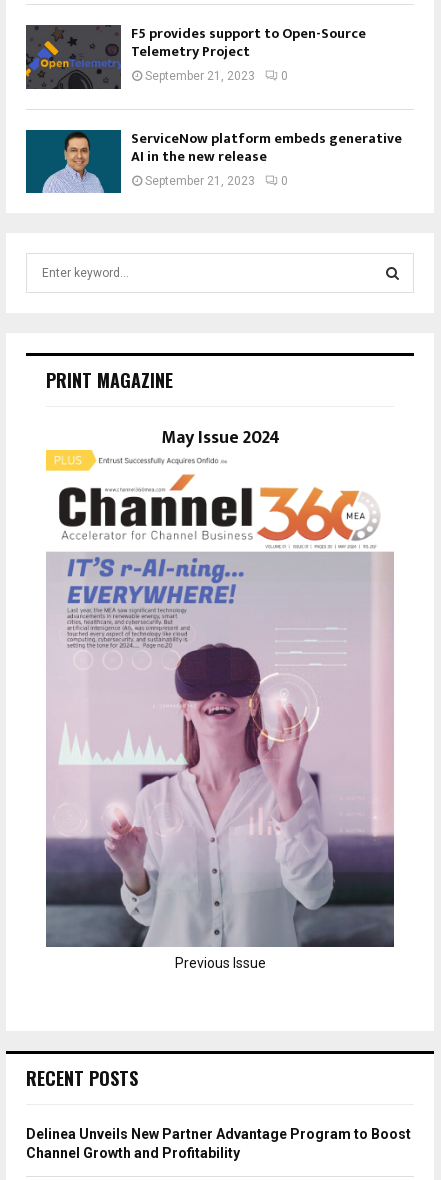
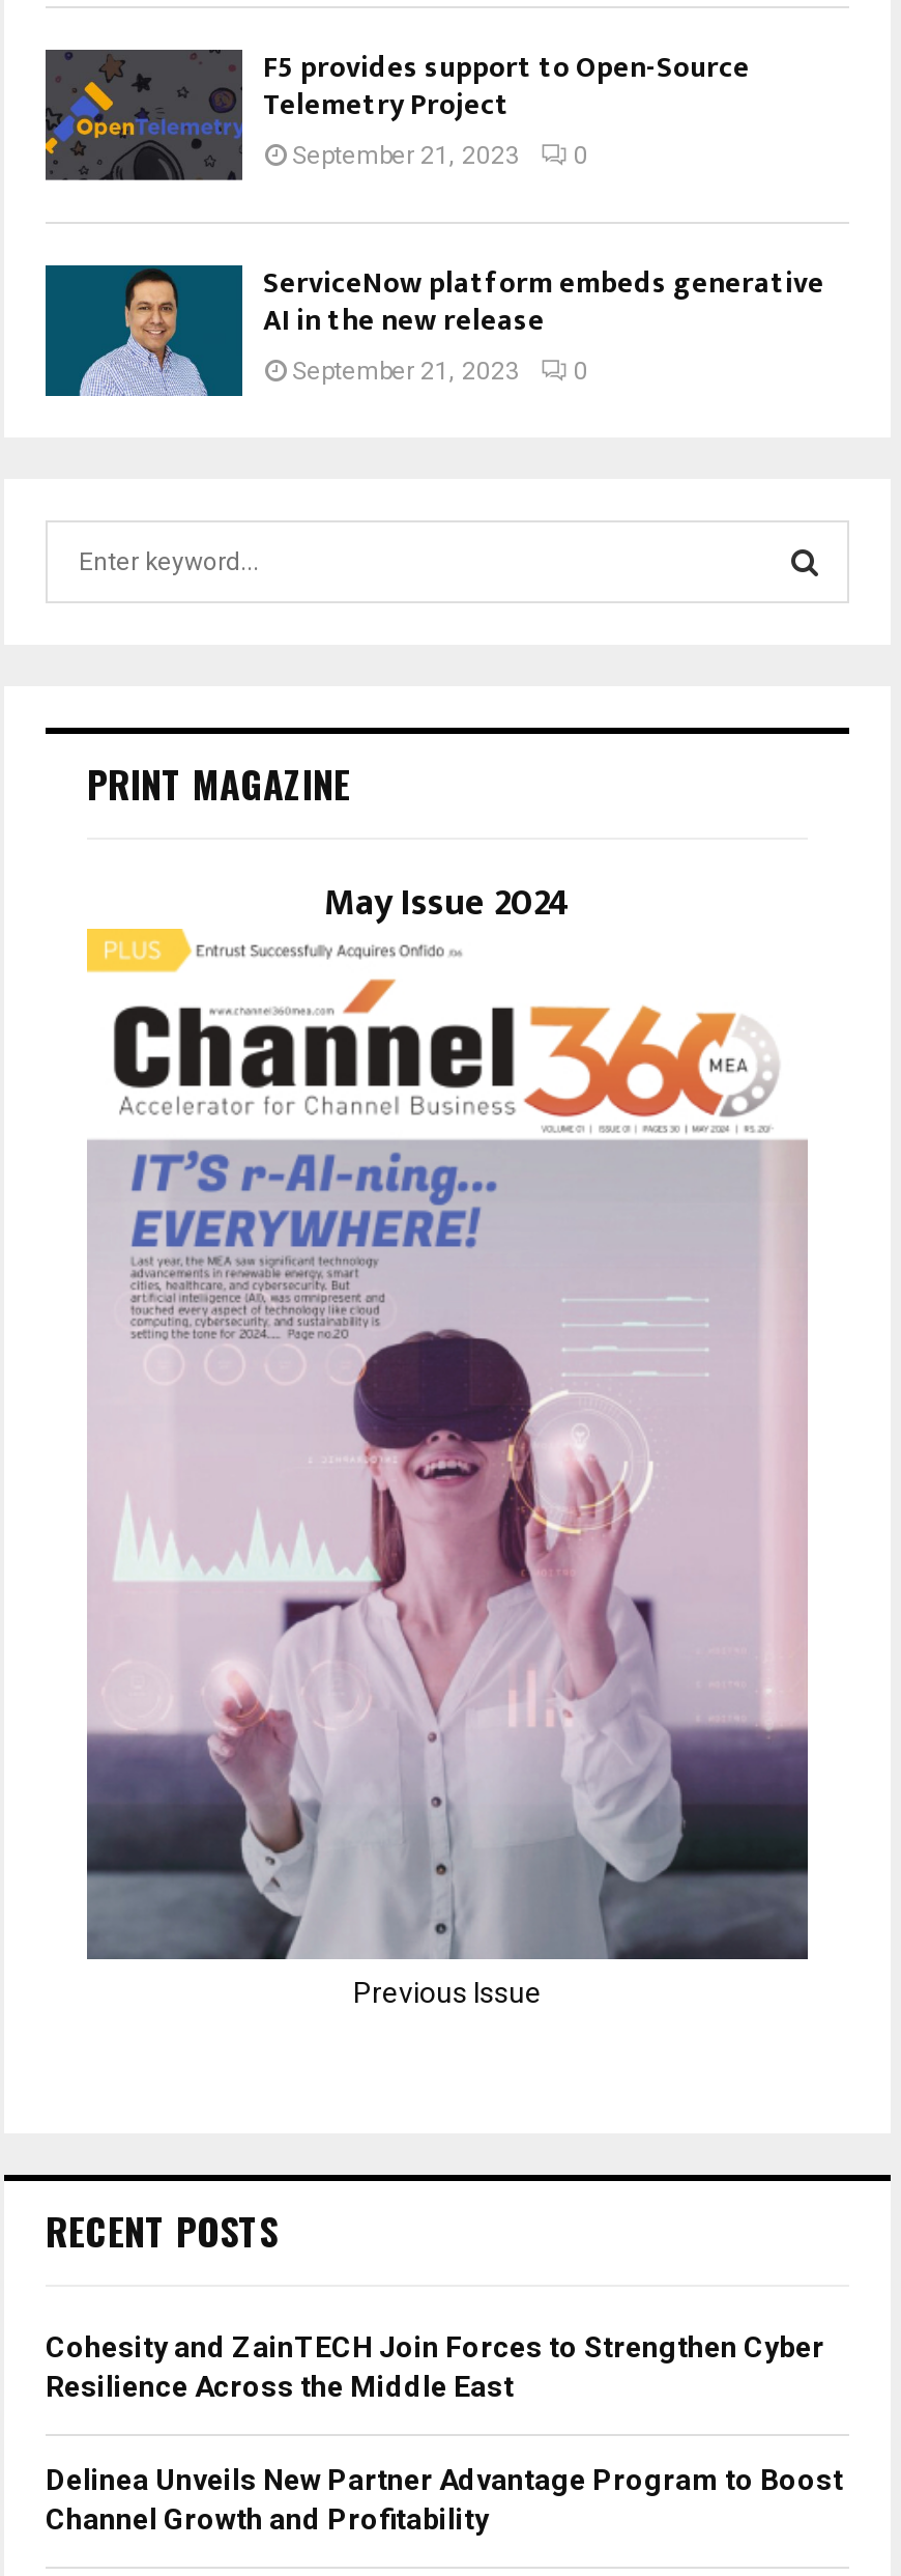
none -> [46,2330,824,2402] Cohesity and ZainTECH Join Forces to Strengthen Cyber | Resilience Across the Middle East

